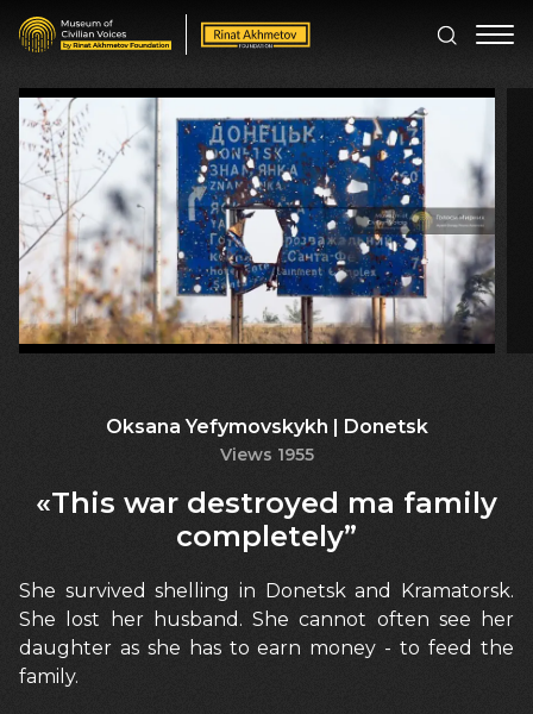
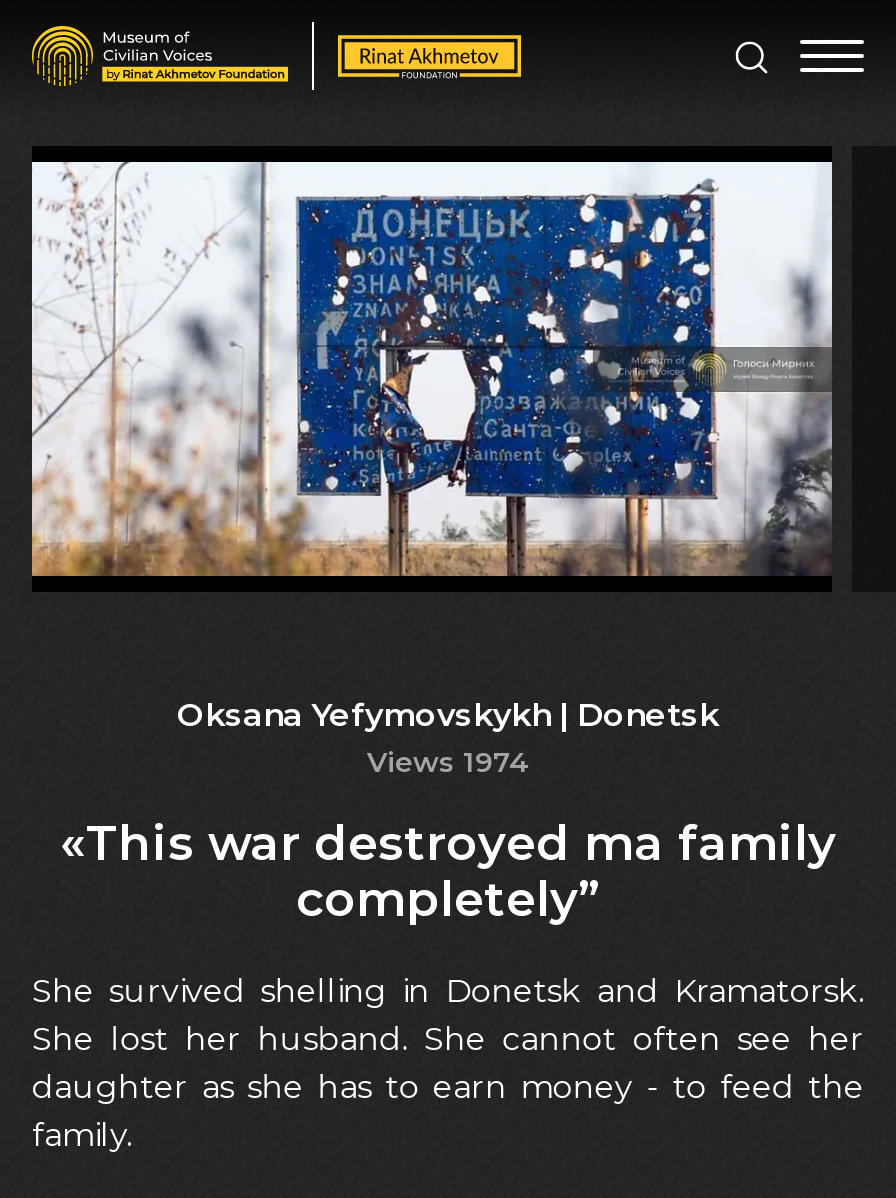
[220,444,313,465] Views 1955 -> [367,744,529,780] Views 1974

